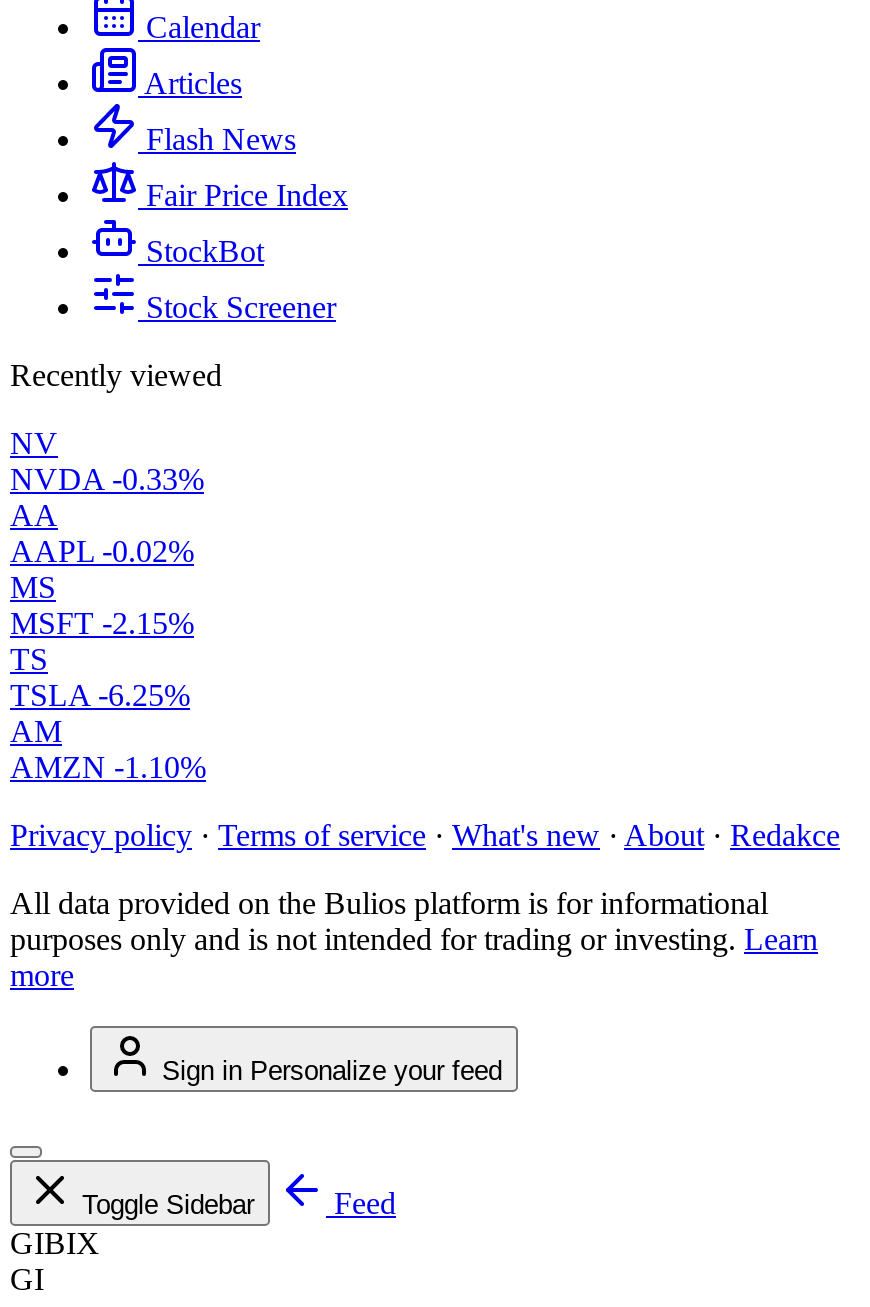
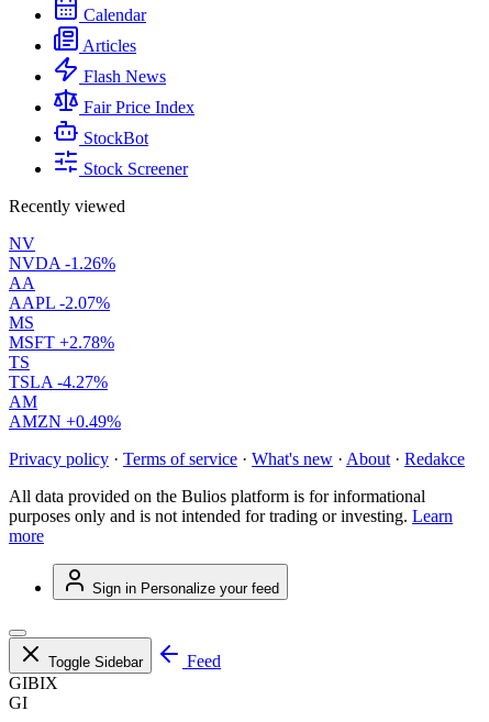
[10,462,204,496] NVDA -0.33% -> [9,254,115,273] NVDA -1.26%
[10,534,194,568] AAPL -0.02% -> [9,294,110,312] AAPL -2.07%
[10,606,194,640] MSFT -2.15% -> [9,333,114,352] MSFT +2.78%
[10,678,190,712] TSLA -6.25% -> [9,373,108,391] TSLA -4.27%
[10,750,206,784] AMZN -1.10% -> [9,412,121,431] AMZN +0.49%

